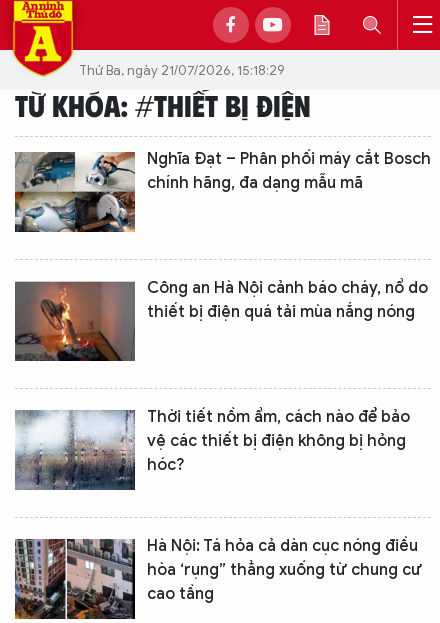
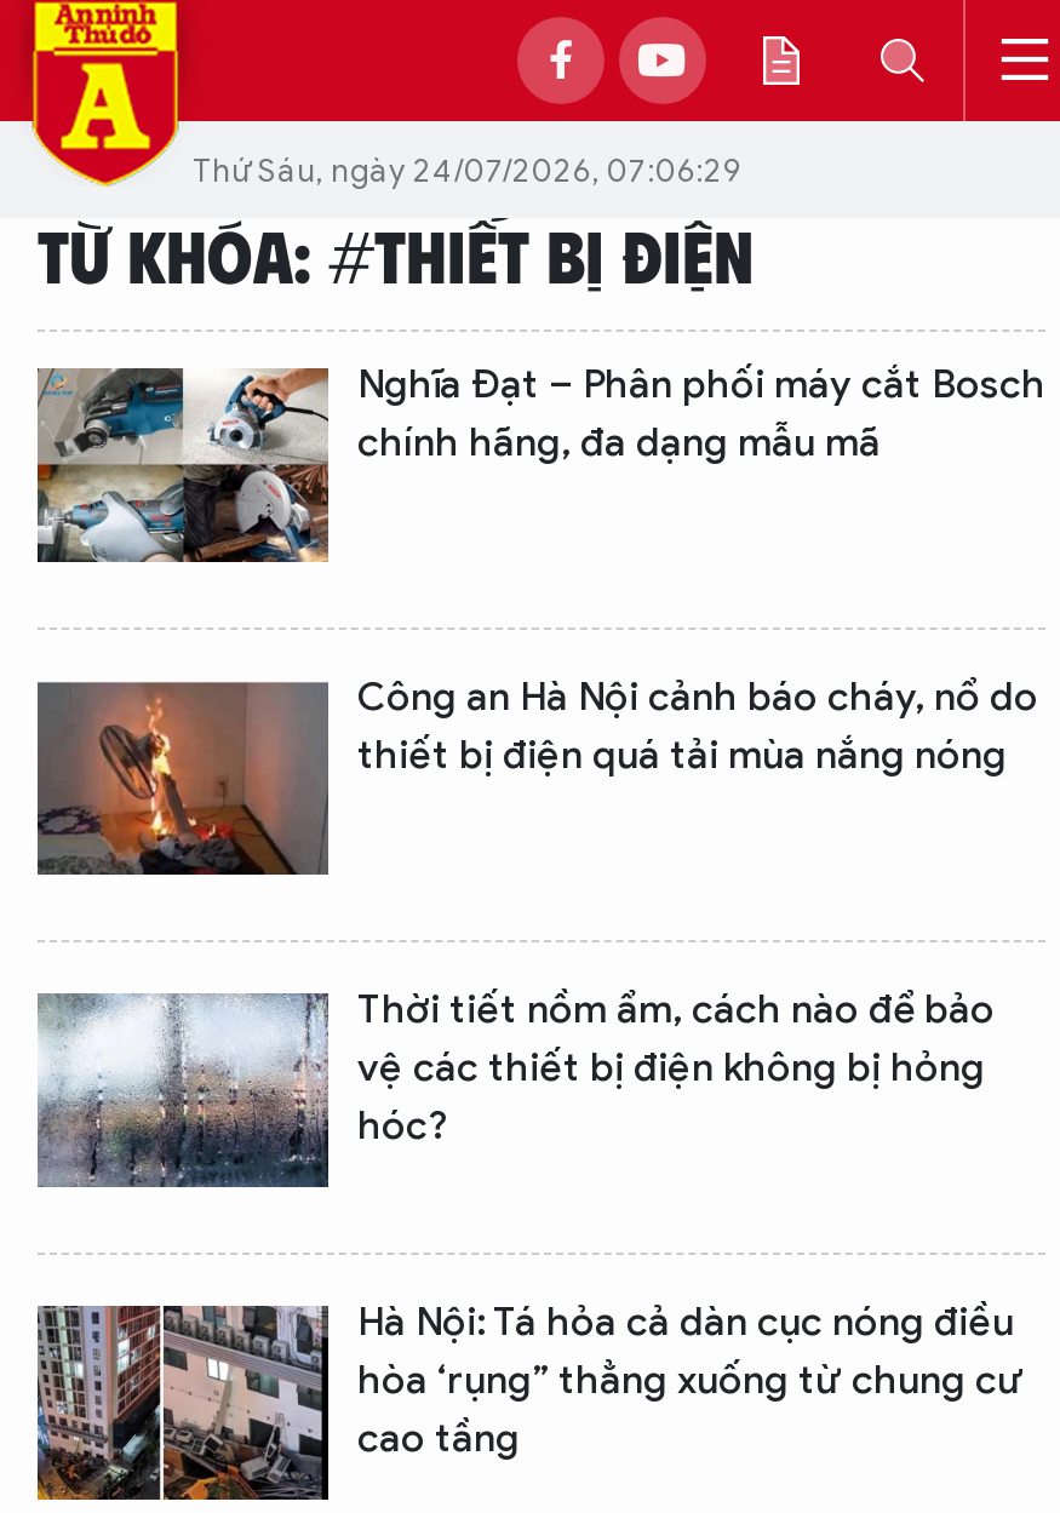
[79,61,285,78] Thứ Ba, ngày 21/07/2026, 15:18:29 -> [193,149,743,190] Thứ Sáu, ngày 24/07/2026, 07:06:29

